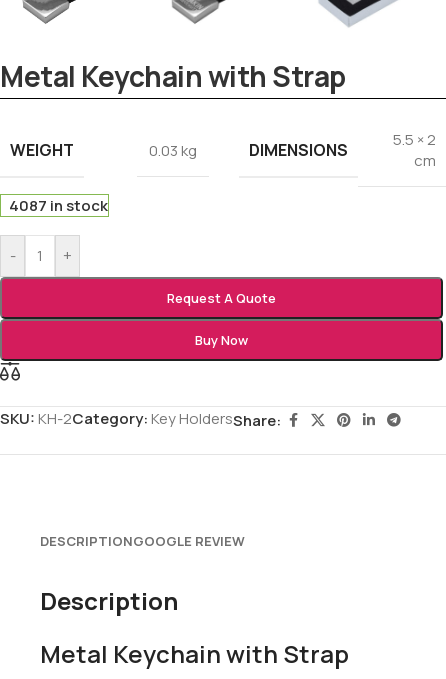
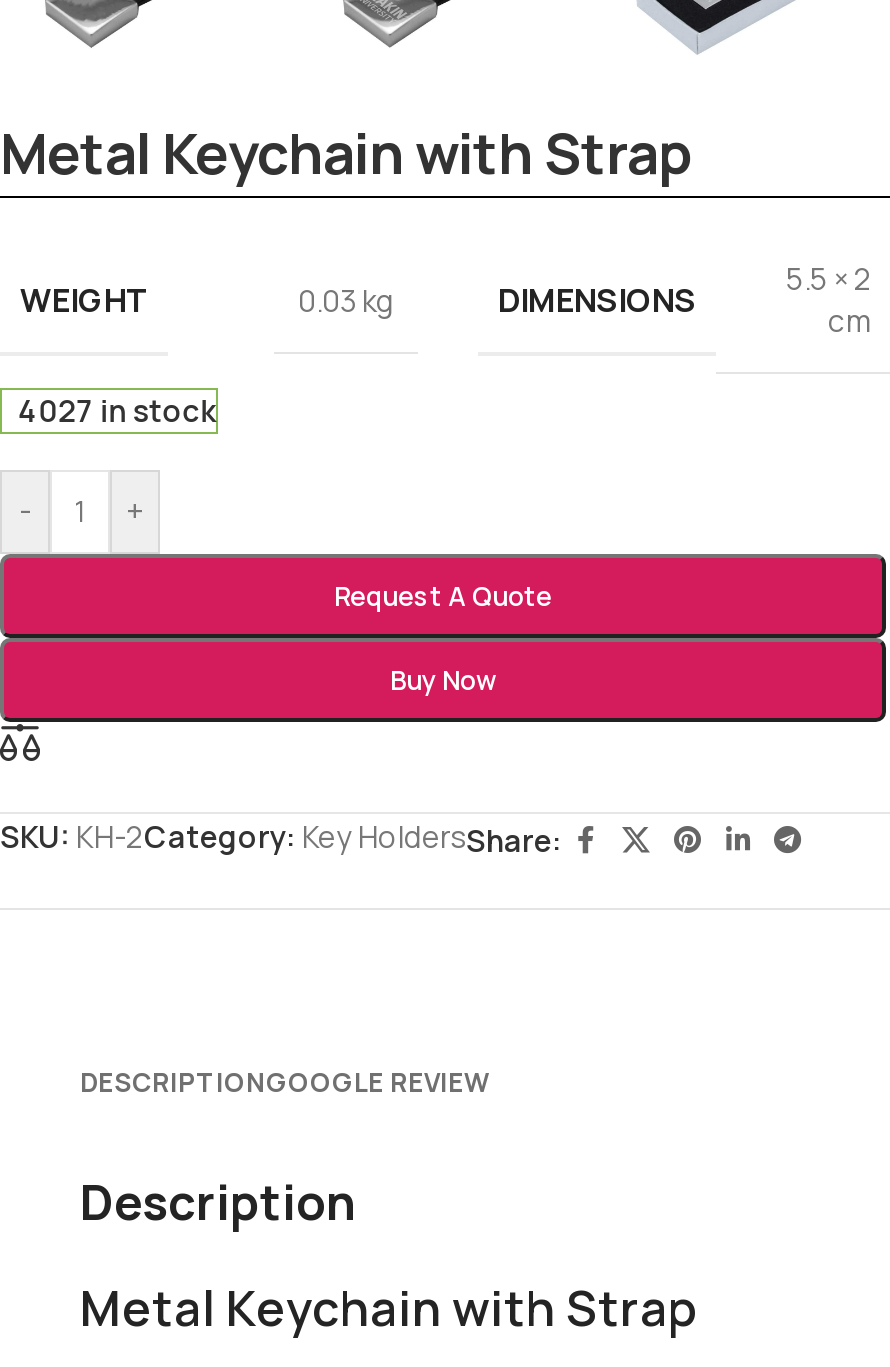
[9,195,108,216] 4087 in stock -> [18,391,216,433] 4027 in stock

